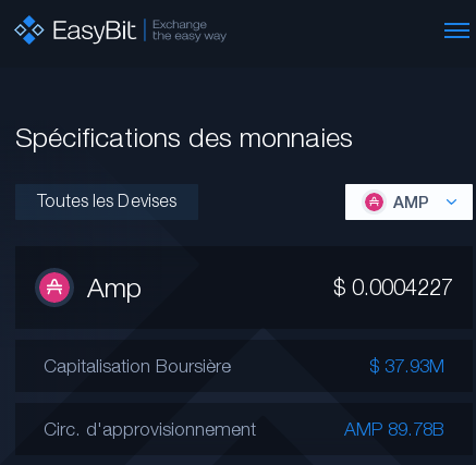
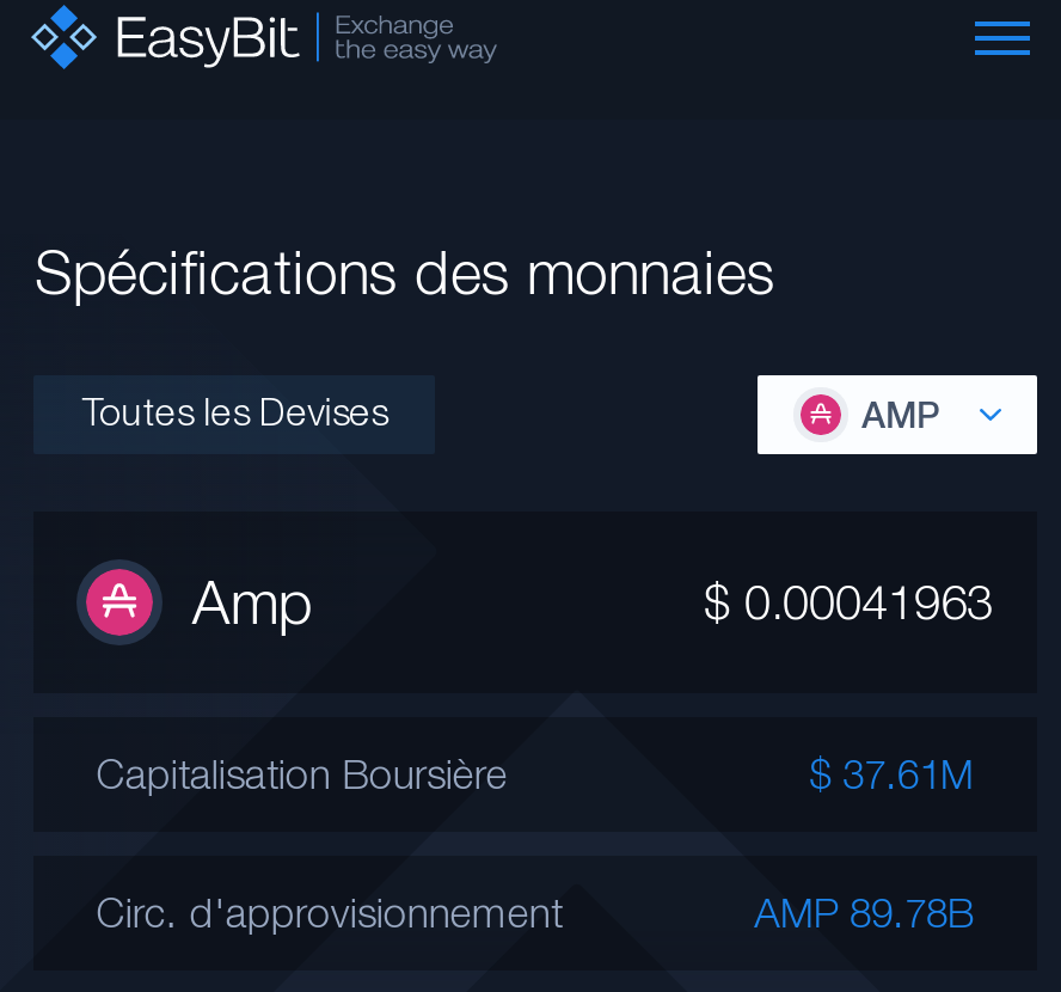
[333,274,453,299] $ 0.0004227 -> [704,574,993,629] $ 0.00041963
[369,355,444,377] $ 37.93M -> [809,751,974,798] $ 37.61M

